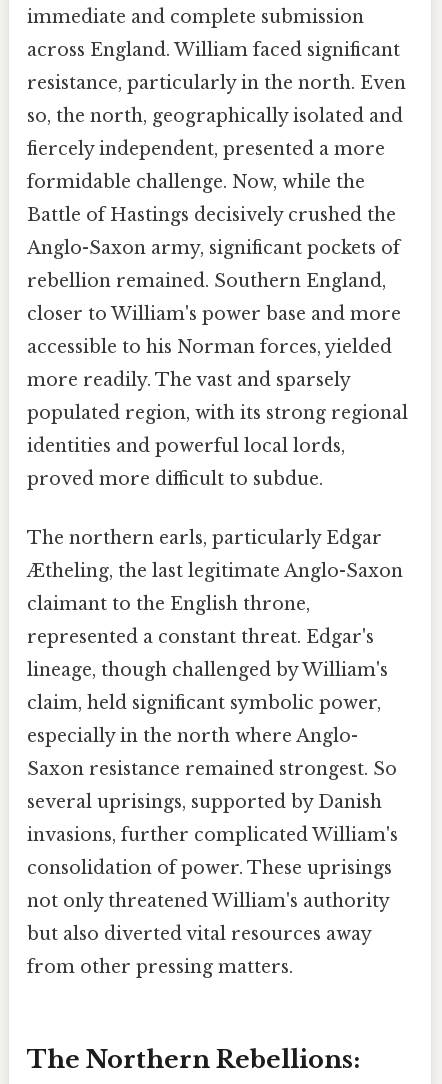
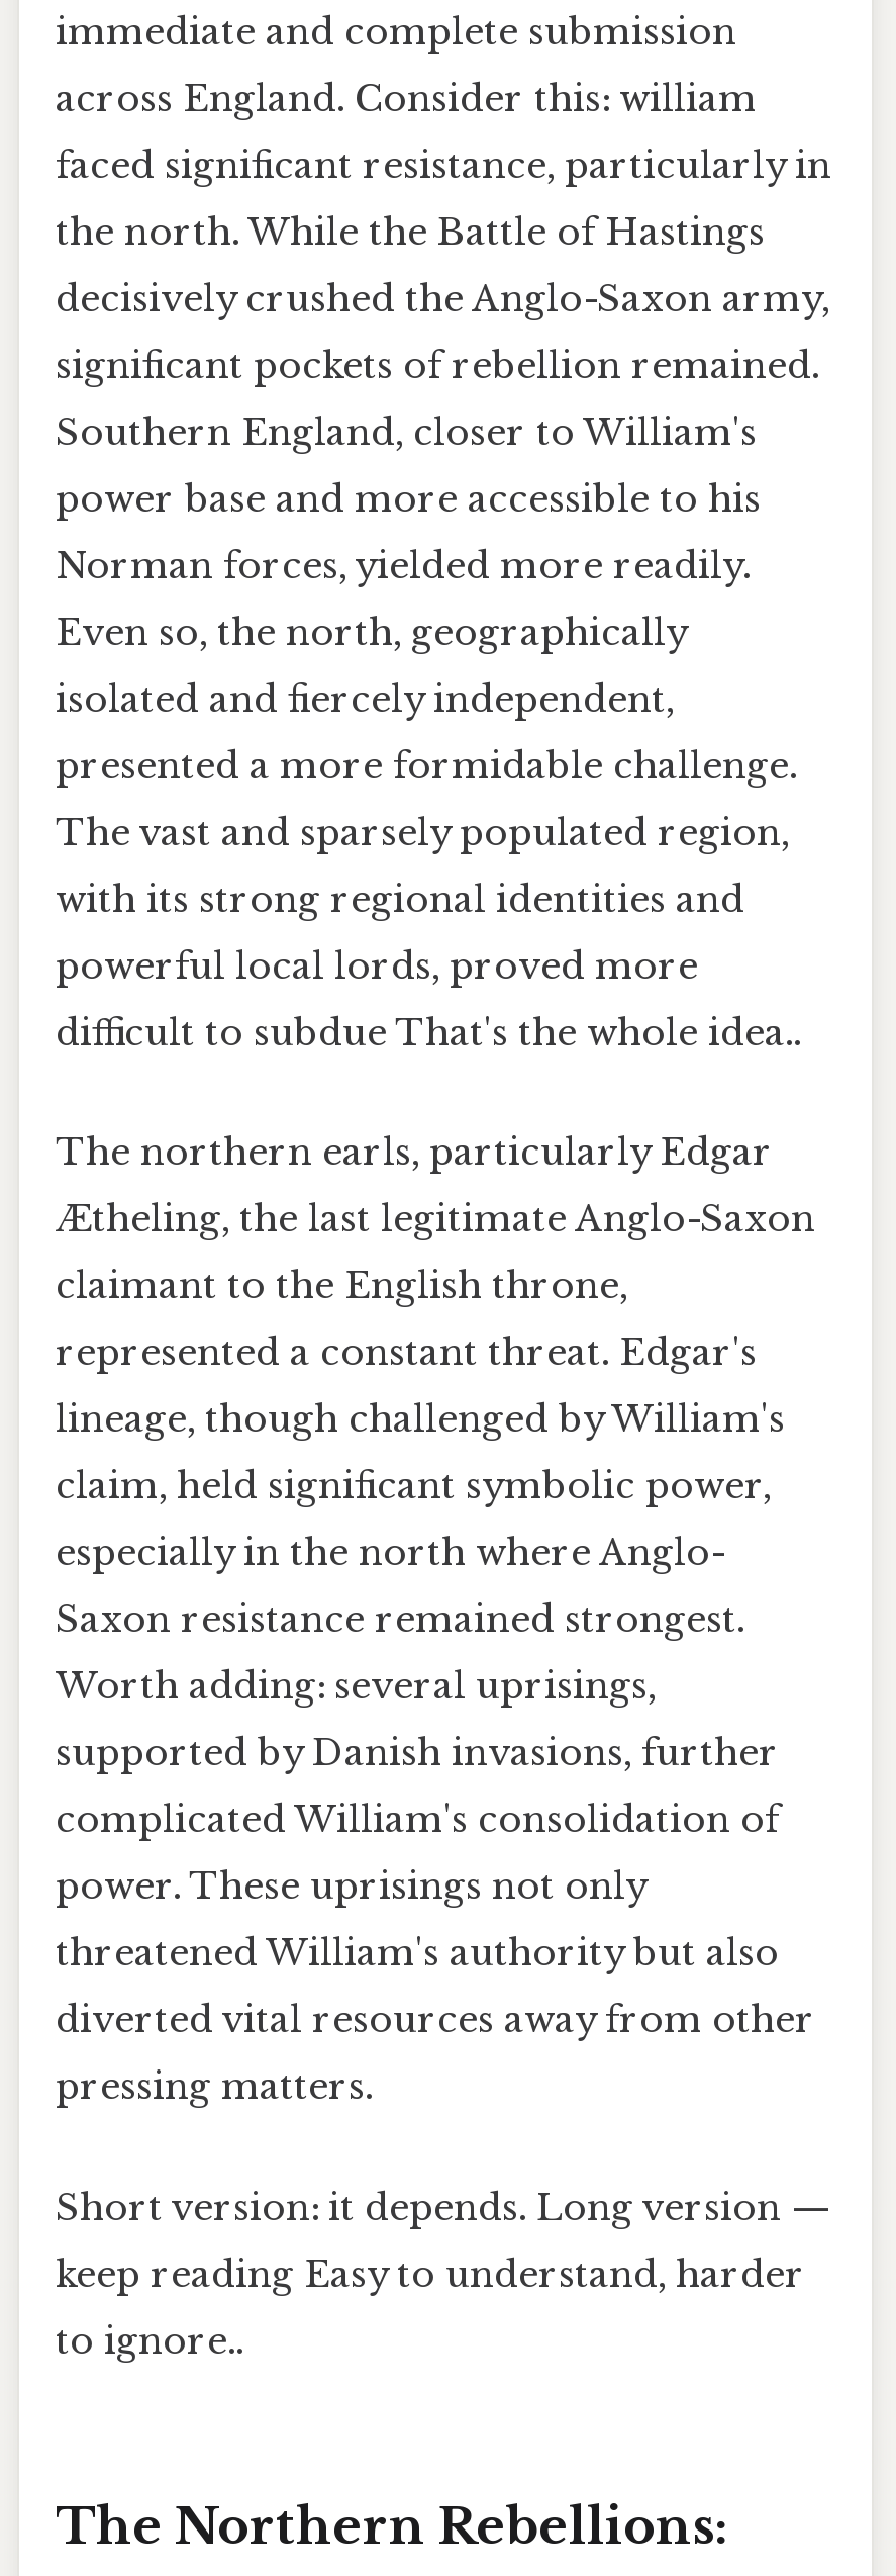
[27,39,408,490] across England. William faced significant | resistance, particularly in the north. Even | so, the north, geographically isolated and | fiercely independent, presented a more | formidable challenge. Now, while the | Battle of Hastings decisively crushed the | Anglo-Saxon army, significant pockets of | rebellion remained. Southern England, | closer to William's power base and more | accessible to his Norman forces, yielded | more readily. The vast and sparsely | populated region, with its strong regional | identities and powerful local lords, | proved more difficult to subdue. -> [56,77,831,1055] across England. Consider this: william | faced significant resistance, particularly in | the north. While the Battle of Hastings | decisively crushed the Anglo-Saxon army, | significant pockets of rebellion remained. | Southern England, closer to William's | power base and more accessible to his | Norman forces, yielded more readily. | Even so, the north, geographically | isolated and fiercely independent, | presented a more formidable challenge. | The vast and sparsely populated region, | with its strong regional identities and | powerful local lords, proved more | difficult to subdue That's the whole idea..
[27,758,398,978] Saxon resistance remained strongest. So | several uprisings, supported by Danish | invasions, further complicated William's | consolidation of power. These uprisings | not only threatened William's authority | but also diverted vital resources away | from other pressing matters. -> [56,1598,829,2362] Saxon resistance remained strongest. | Worth adding: several uprisings, | supported by Danish invasions, further | complicated William's consolidation of | power. These uprisings not only | threatened William's authority but also | diverted vital resources away from other | pressing matters. | Short version: it depends. Long version — | keep reading Easy to understand, harder | to ignore..

